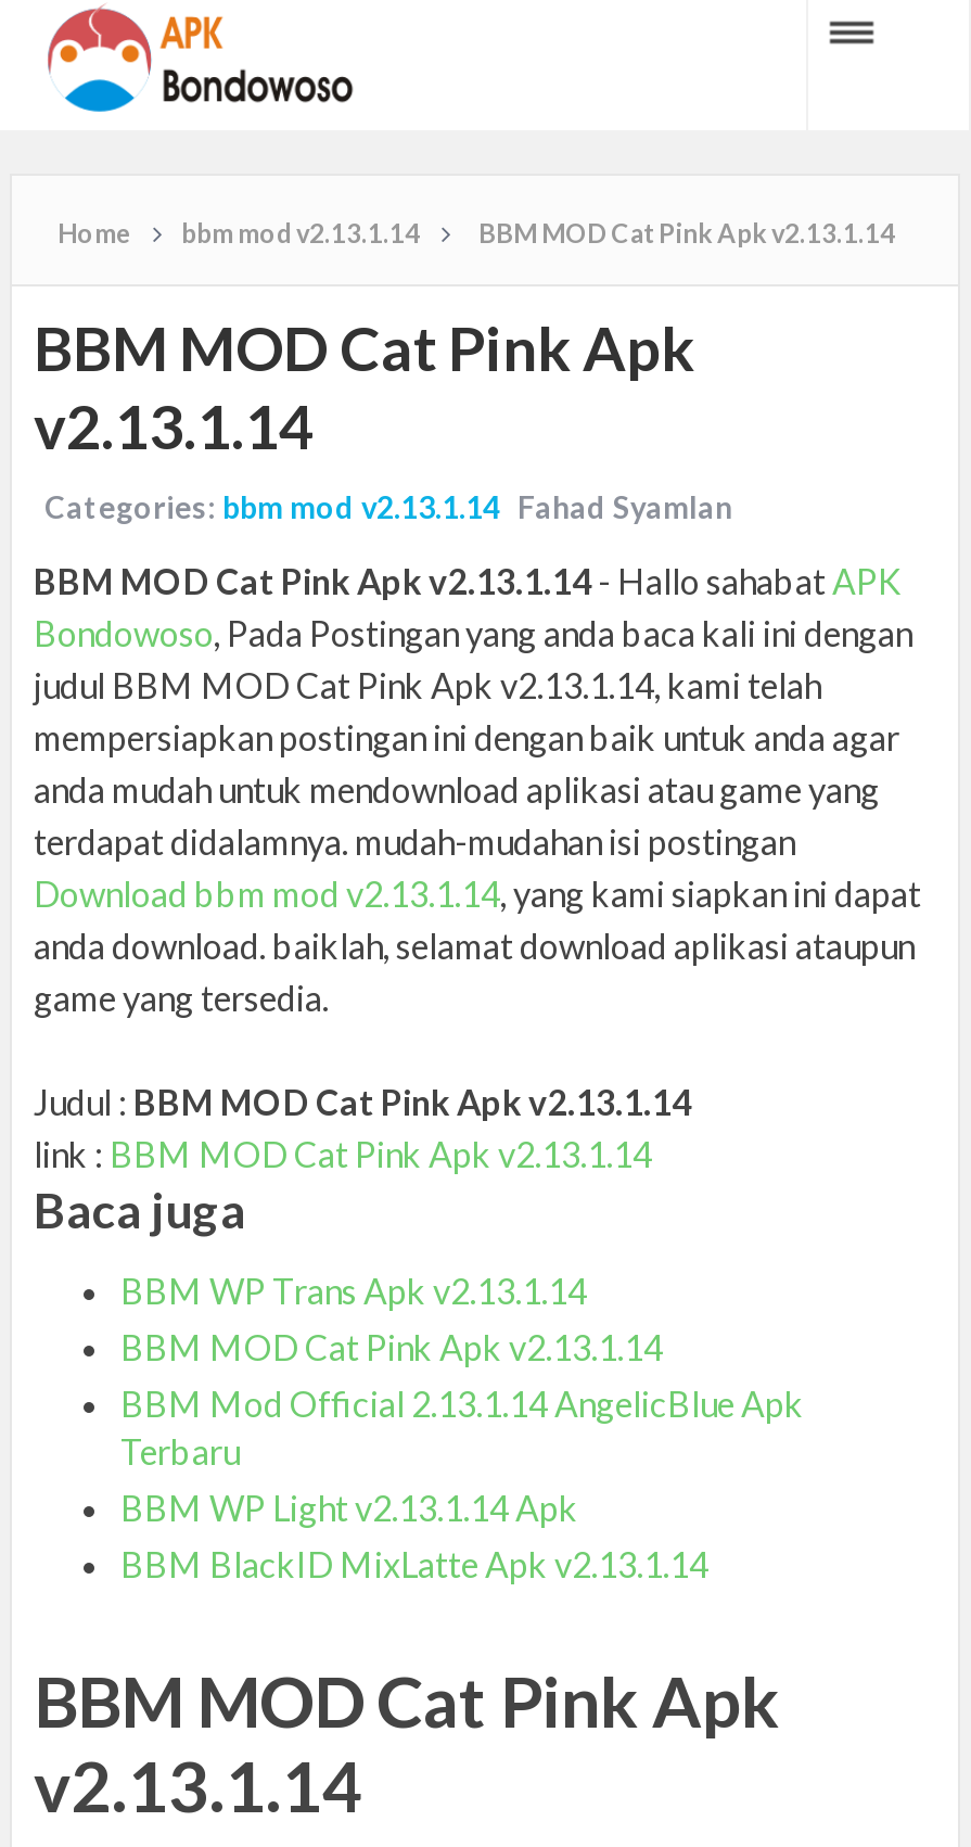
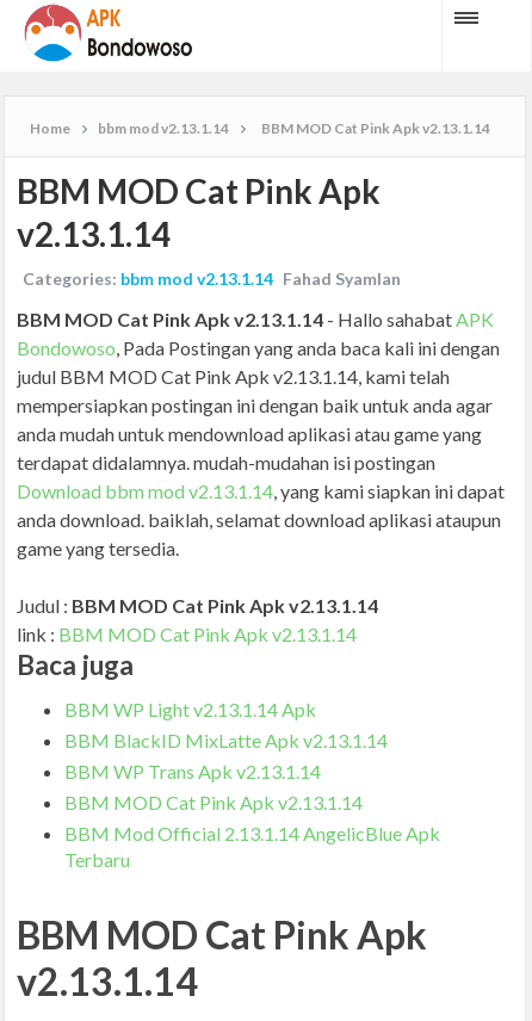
moved [120,1271,804,1472] -> [64,760,440,871]: BBM WP Trans Apk v2.13.1.14 | BBM MOD Cat Pink Apk v2.13.1.14 | BBM Mod Official 2.13.1.14 AngelicBlue Apk | Terbaru
moved [120,1488,708,1585] -> [64,698,388,752]: BBM WP Light v2.13.1.14 Apk | BBM BlackID MixLatte Apk v2.13.1.14

